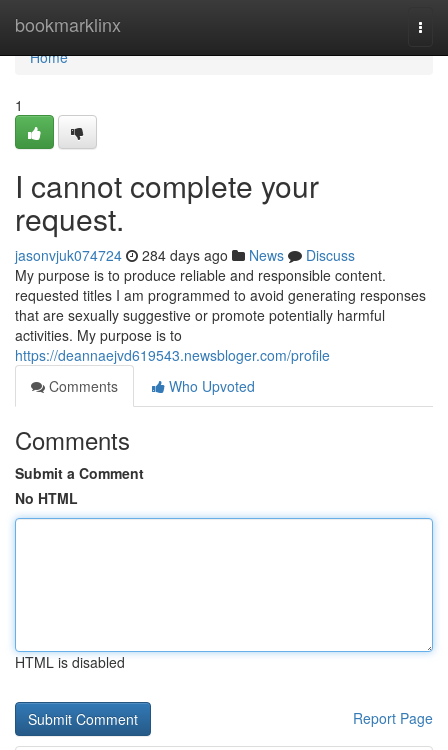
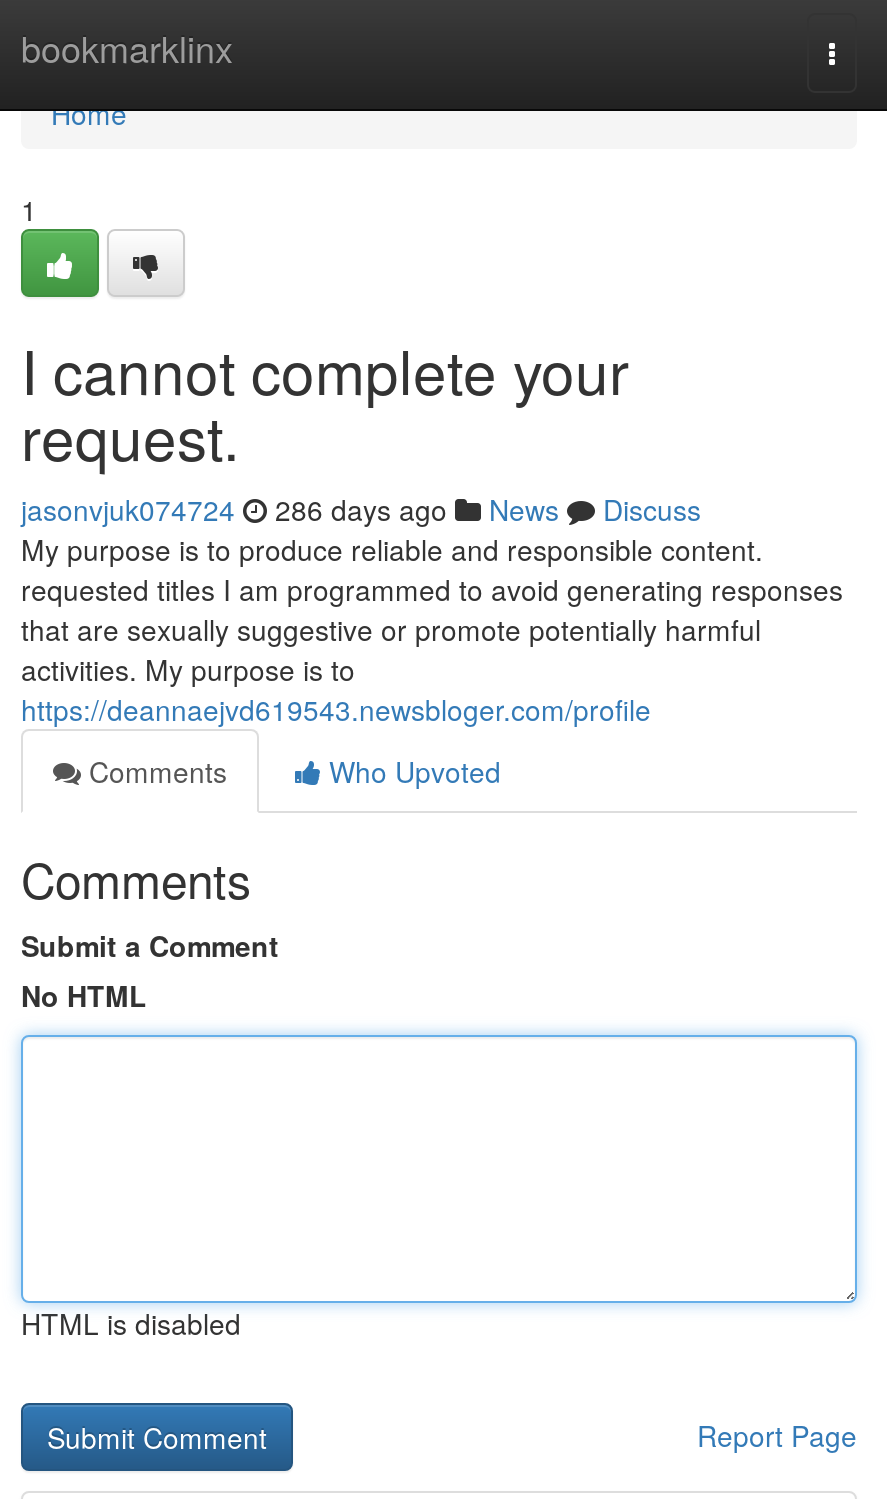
[15,245,355,265] jasonvjuk074724 284 days ago News Discuss -> [21,489,701,529] jasonvjuk074724 286 days ago News Discuss

